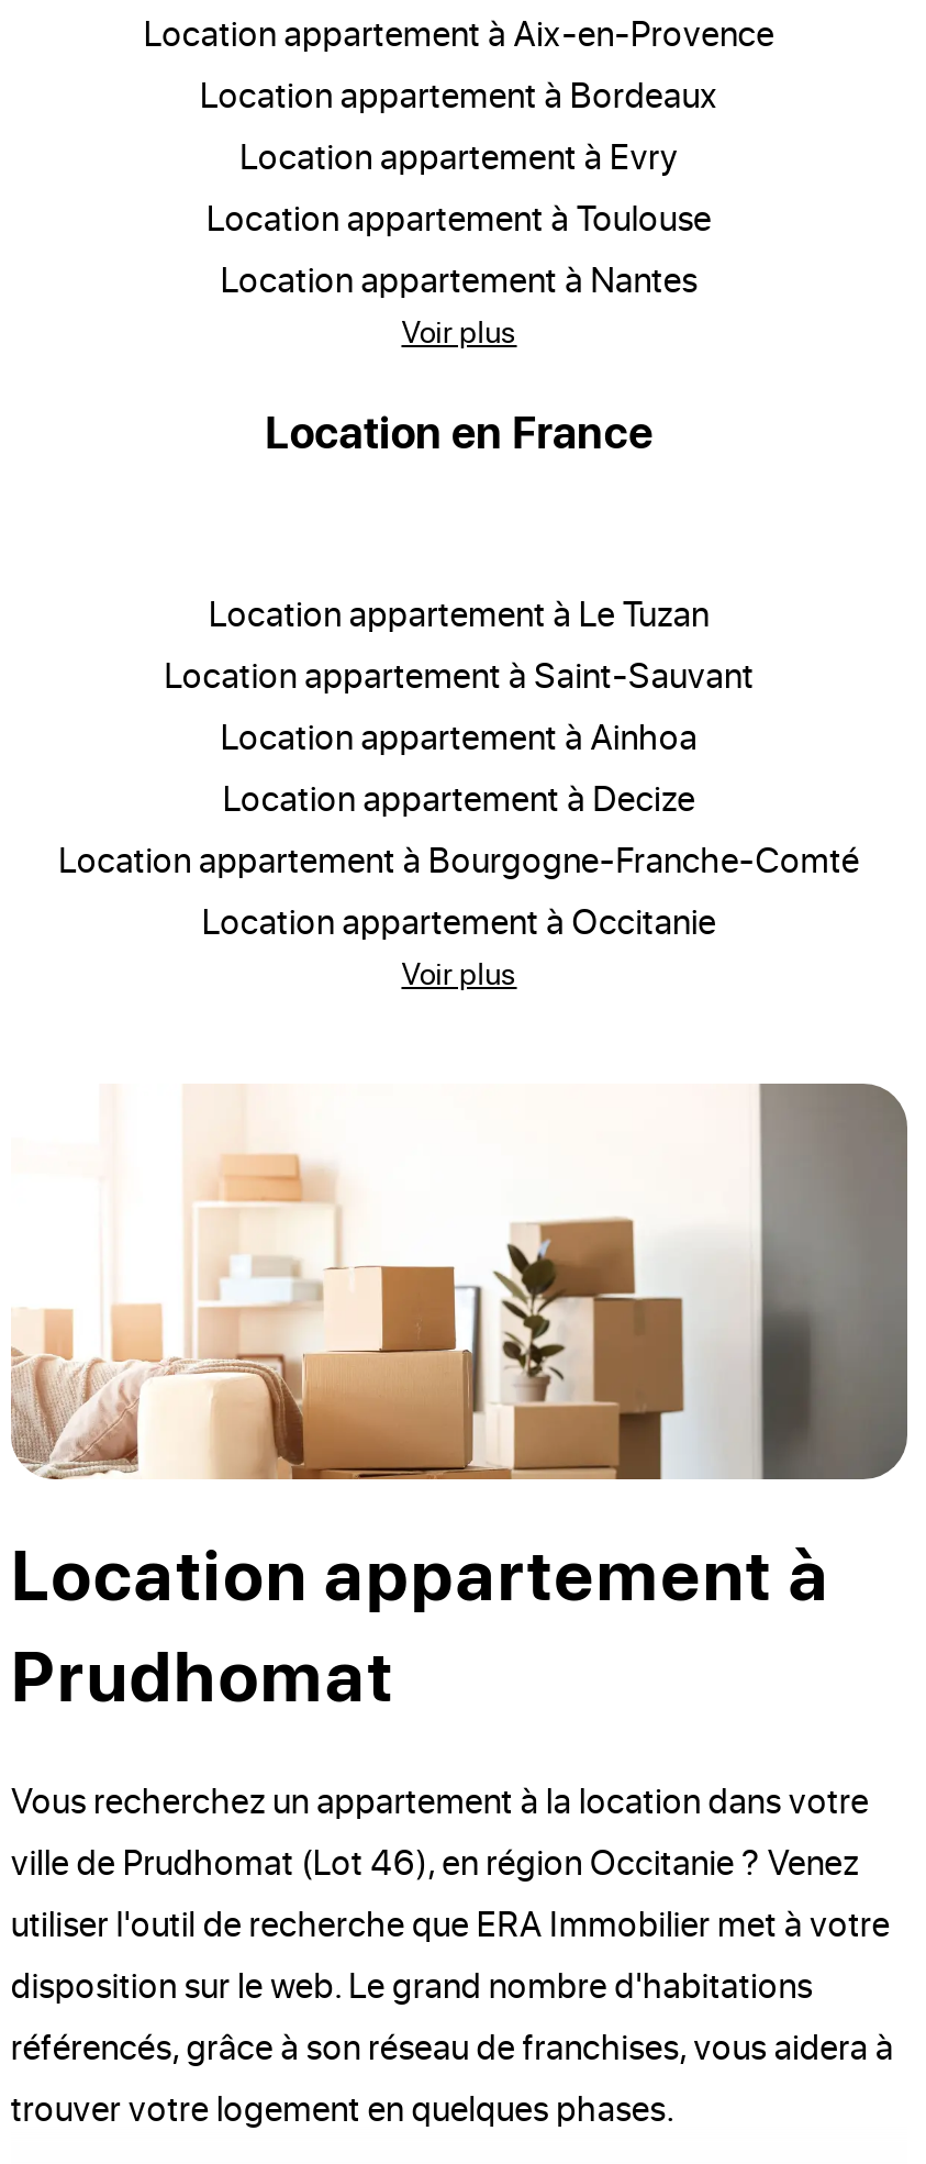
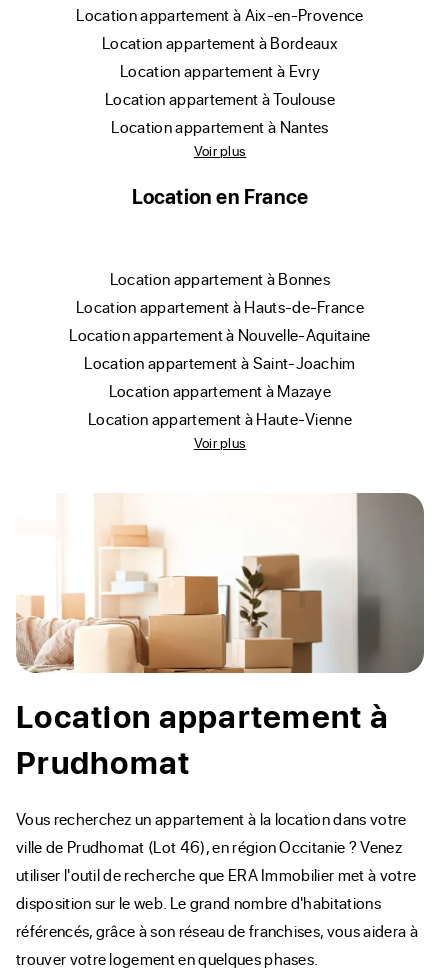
[77,589,860,943] location appartement à Le Tuzan | location appartement à Saint-Sauvant | location appartement à Ainhoa | location appartement à Decize | location appartement à Bourgogne-Franche-Comté | location appartement à Occitanie -> [78,268,371,429] location appartement à Bonnes | location appartement à Hauts-de-France | location appartement à Nouvelle-Aquitaine | location appartement à Saint-Joachim | location appartement à Mazaye | location appartement à Haute-Vienne

